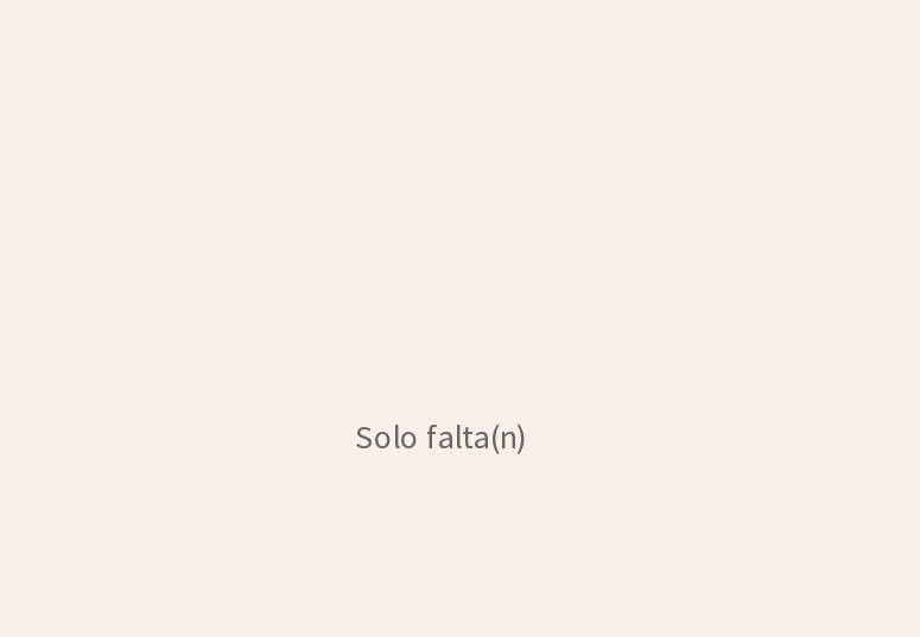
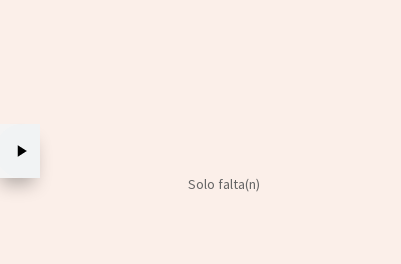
none -> [3,126,43,193] [image]

